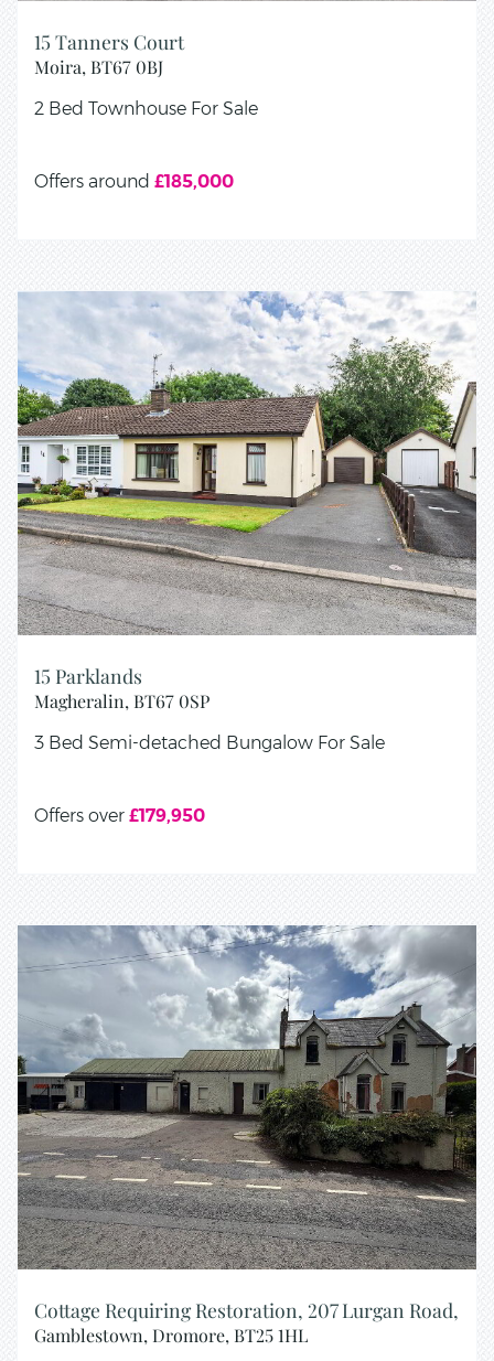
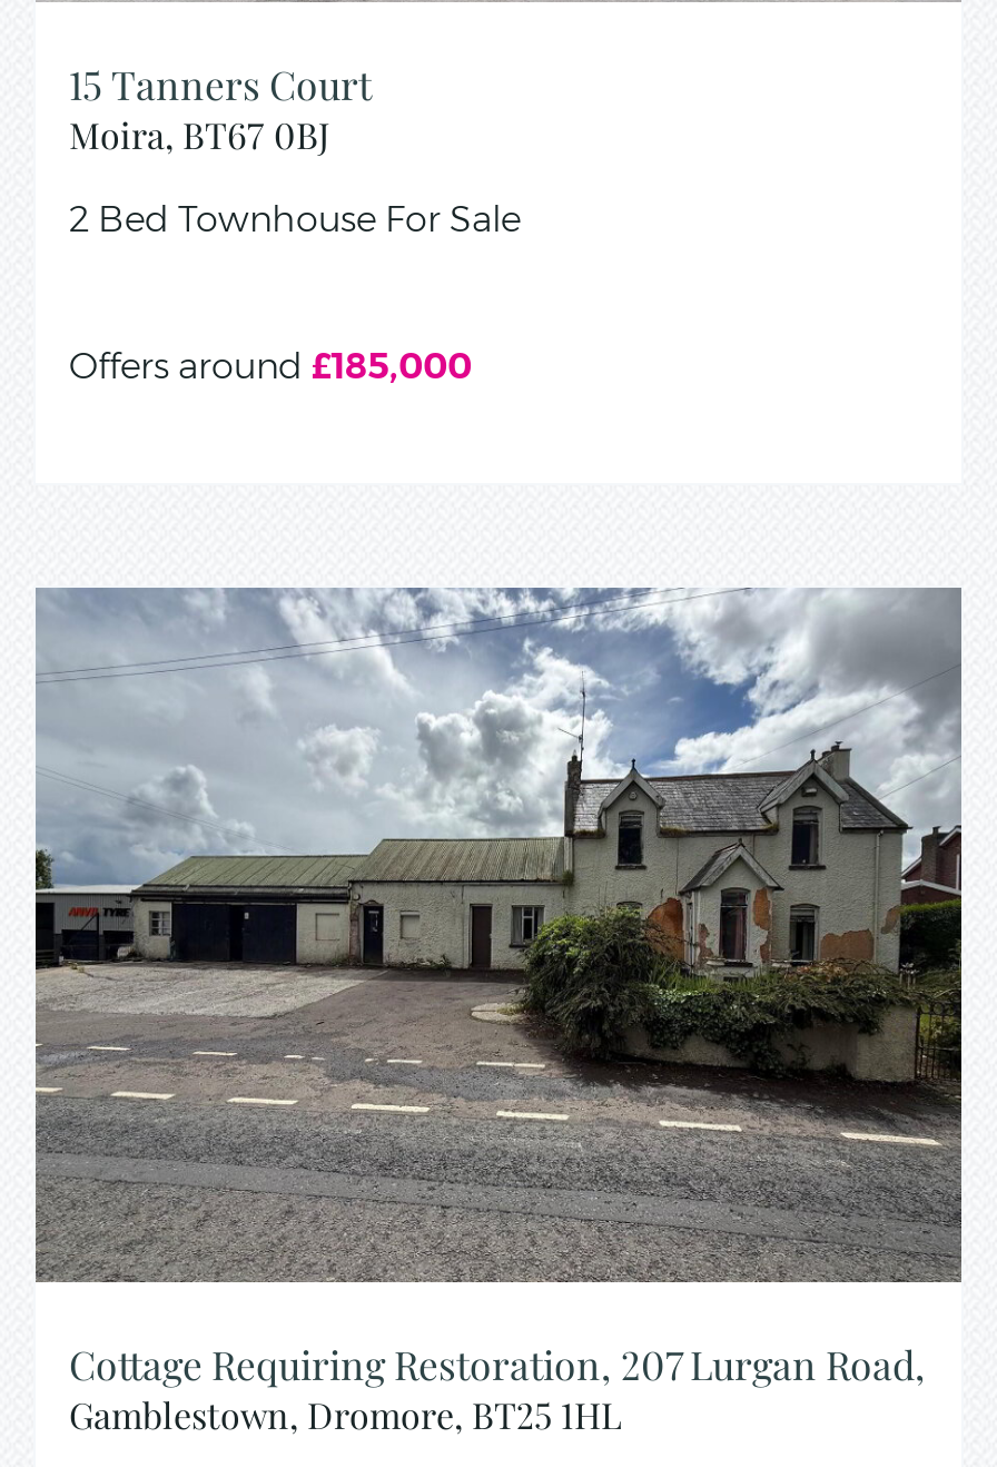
[18,292,476,826] [image] | 15 Parklands | Magheralin, BT67 0SP | 3 Bed Semi-detached Bungalow For Sale | Offers over £179,950 -> none

